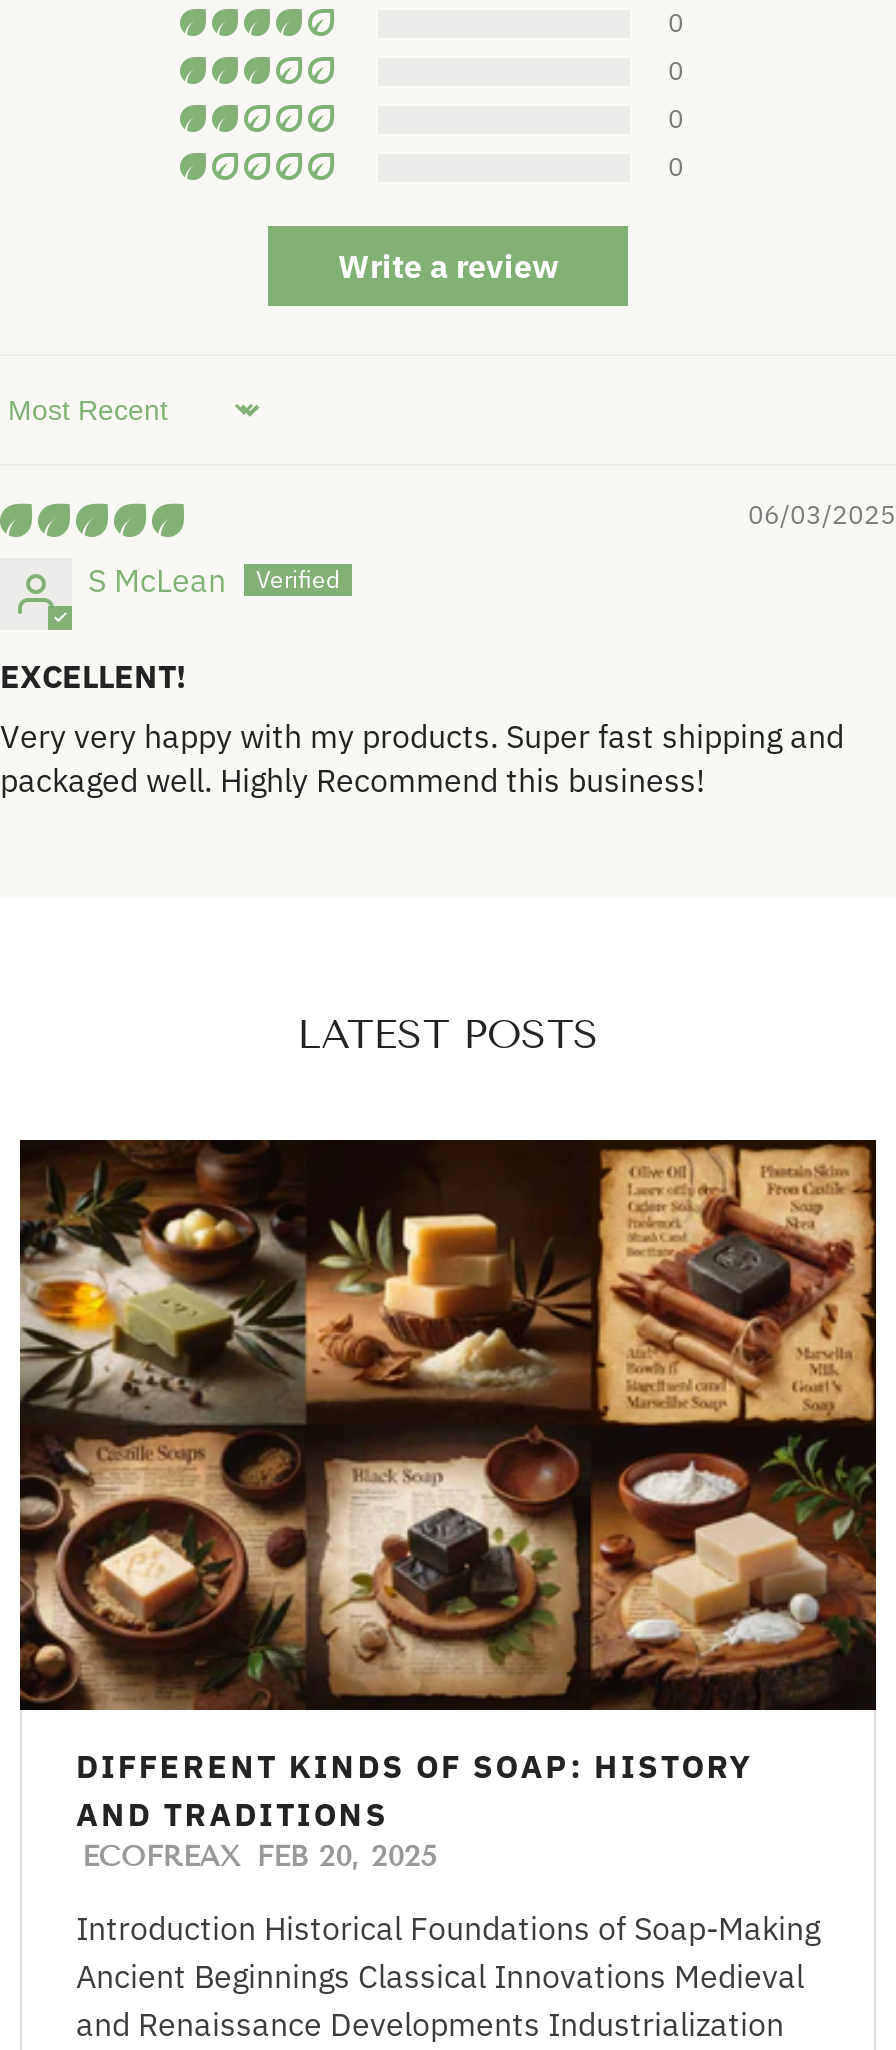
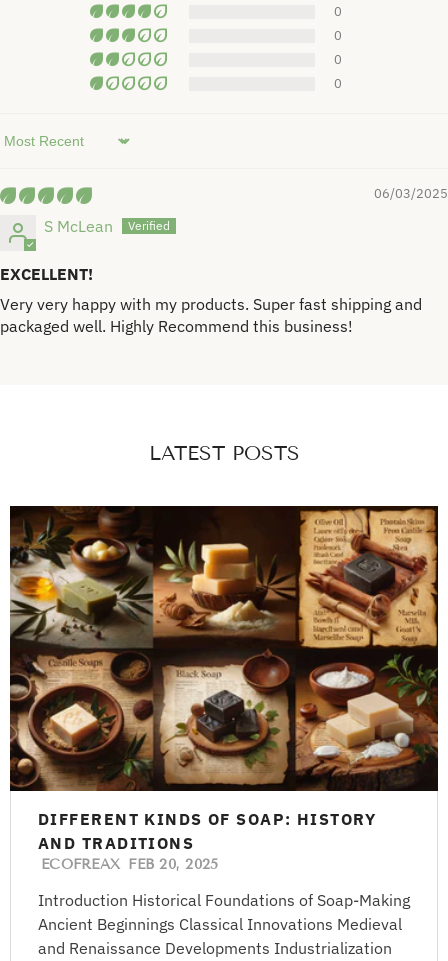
[338,245,558,285] Write a review -> none

